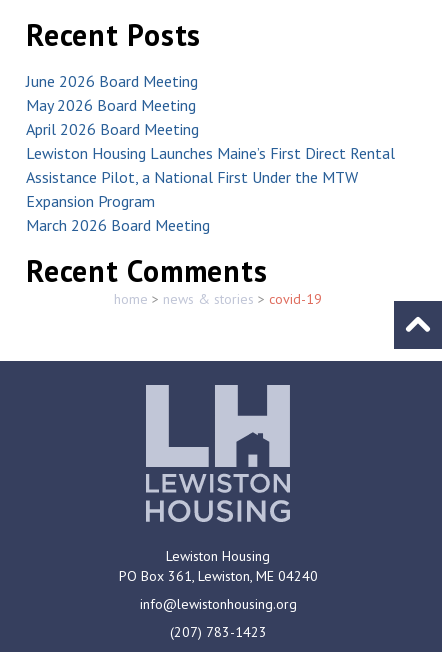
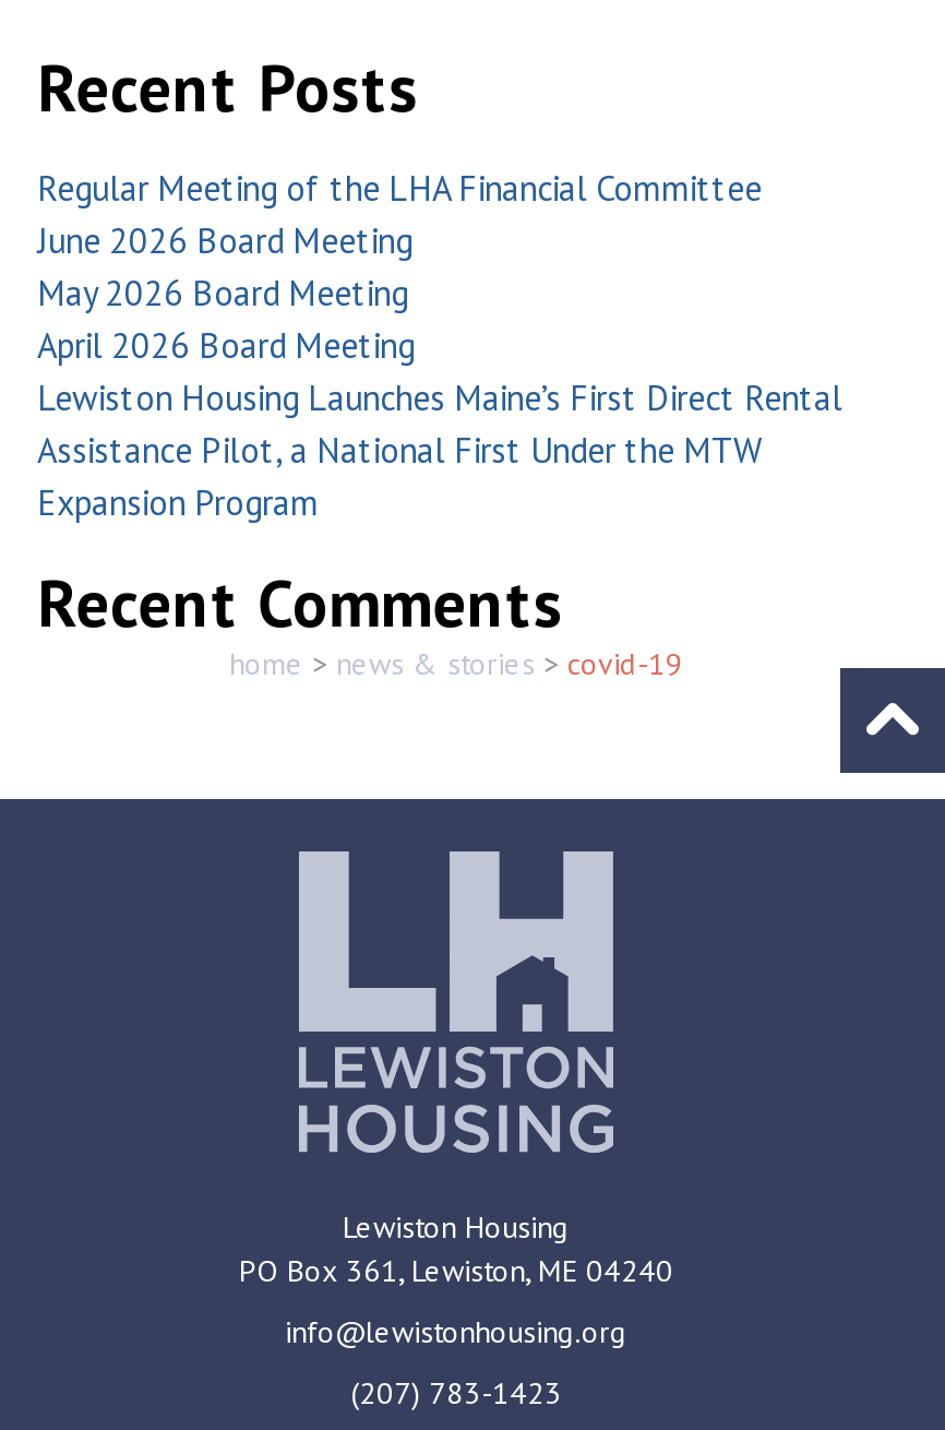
none -> [37,165,762,209] Regular Meeting of the LHA Financial Committee
moved [26,71,395,211] -> [37,217,842,523]: June 2026 Board Meeting | May 2026 Board Meeting | April 2026 Board Meeting | Lewiston Housing Launches Maine’s First Direct Rental | Assistance Pilot, a National First Under the MTW | Expansion Program
[26,215,210,235] March 2026 Board Meeting -> none

